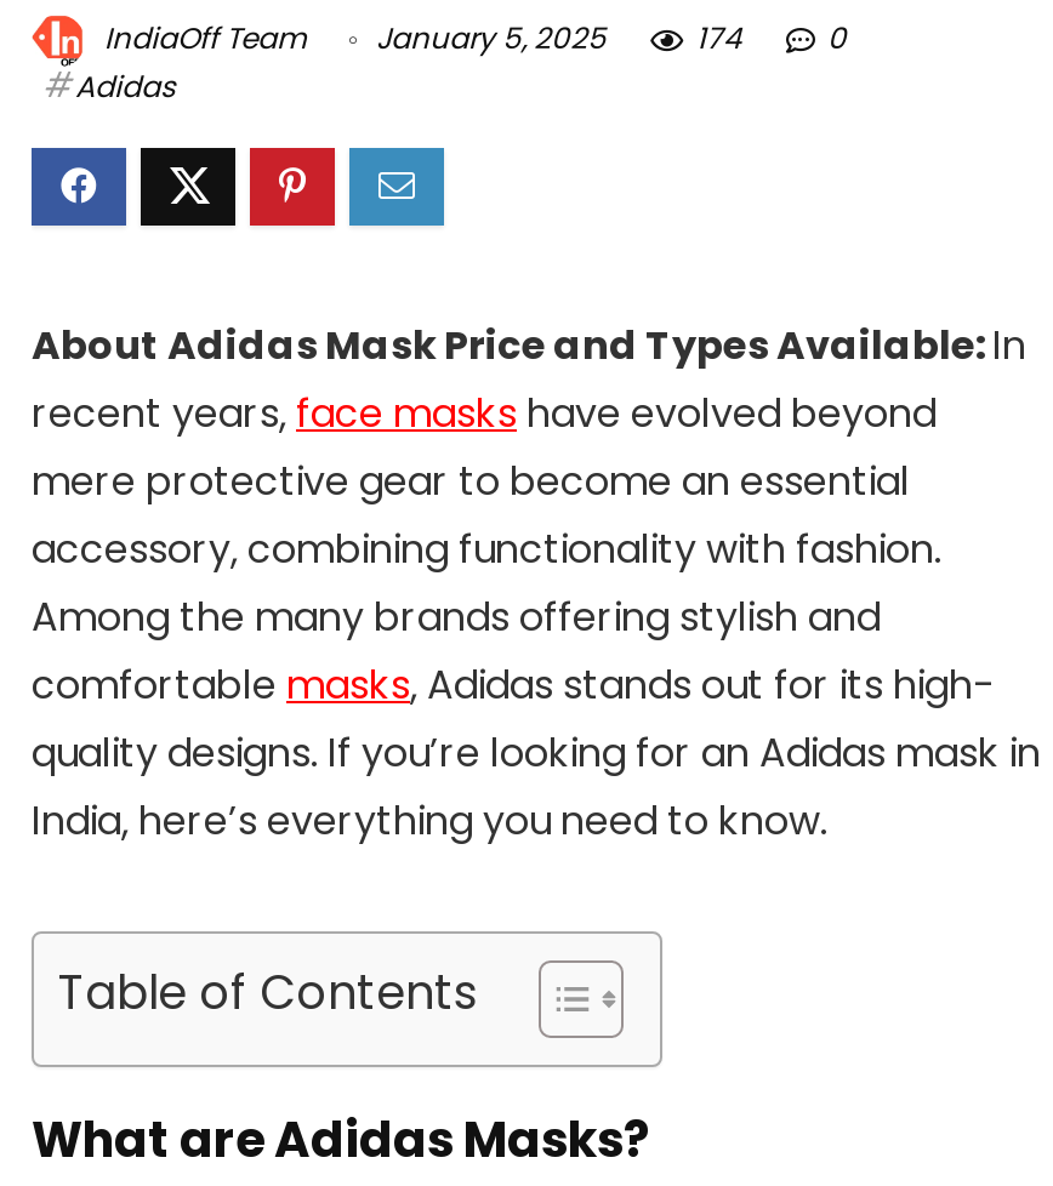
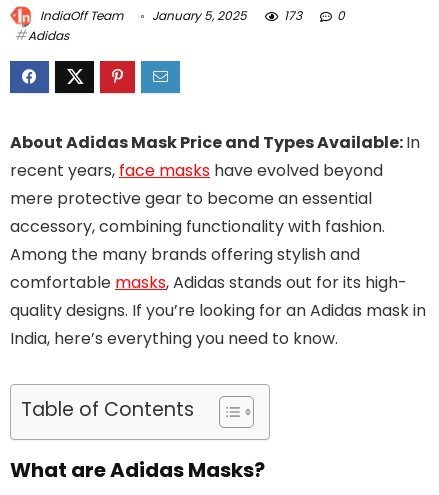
[696,18,742,59] 174 -> [284,7,302,24] 173

